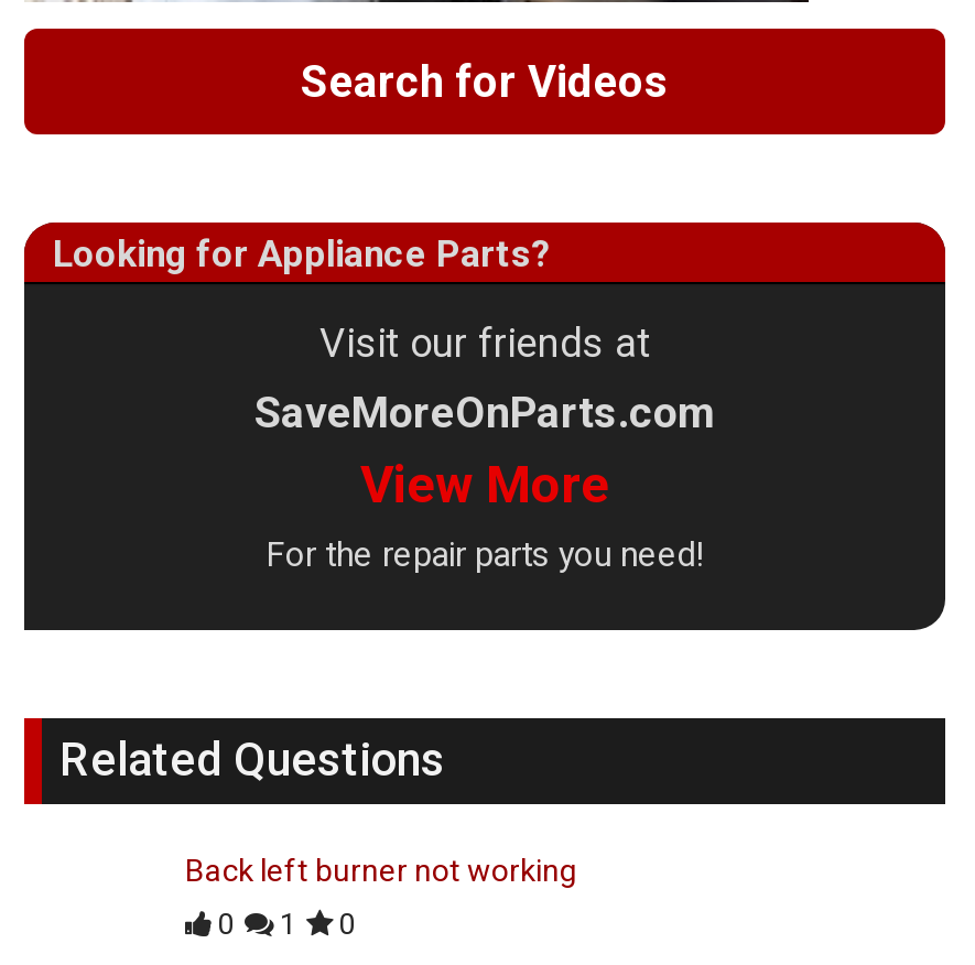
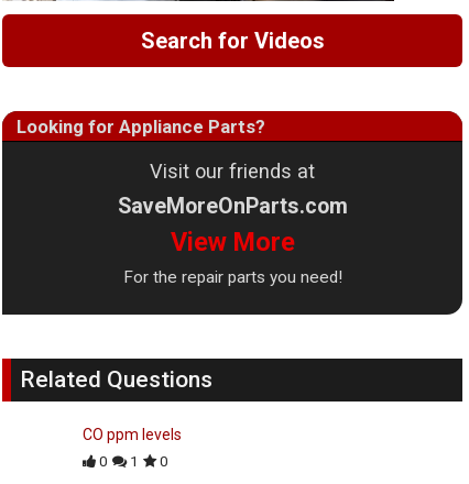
[185,853,577,888] Back left burner not working -> [83,426,182,443] CO ppm levels

